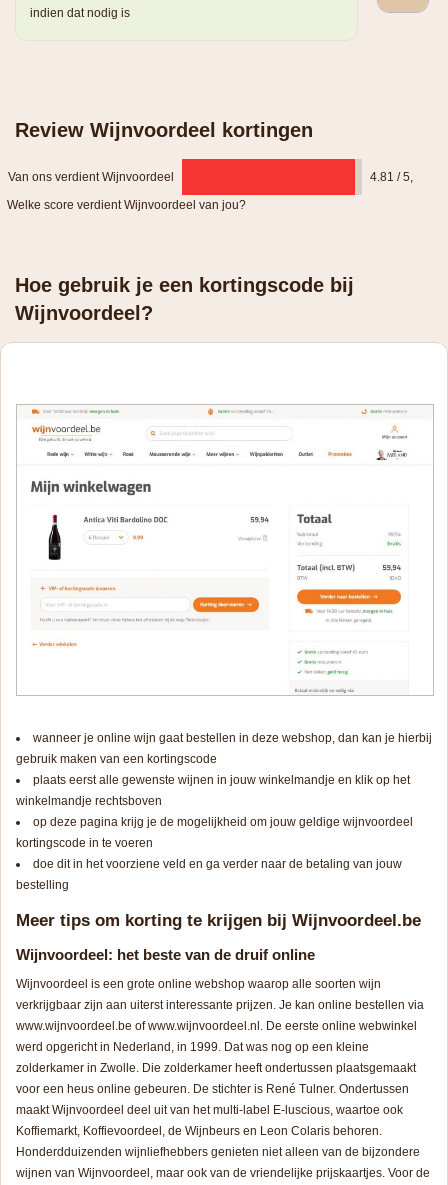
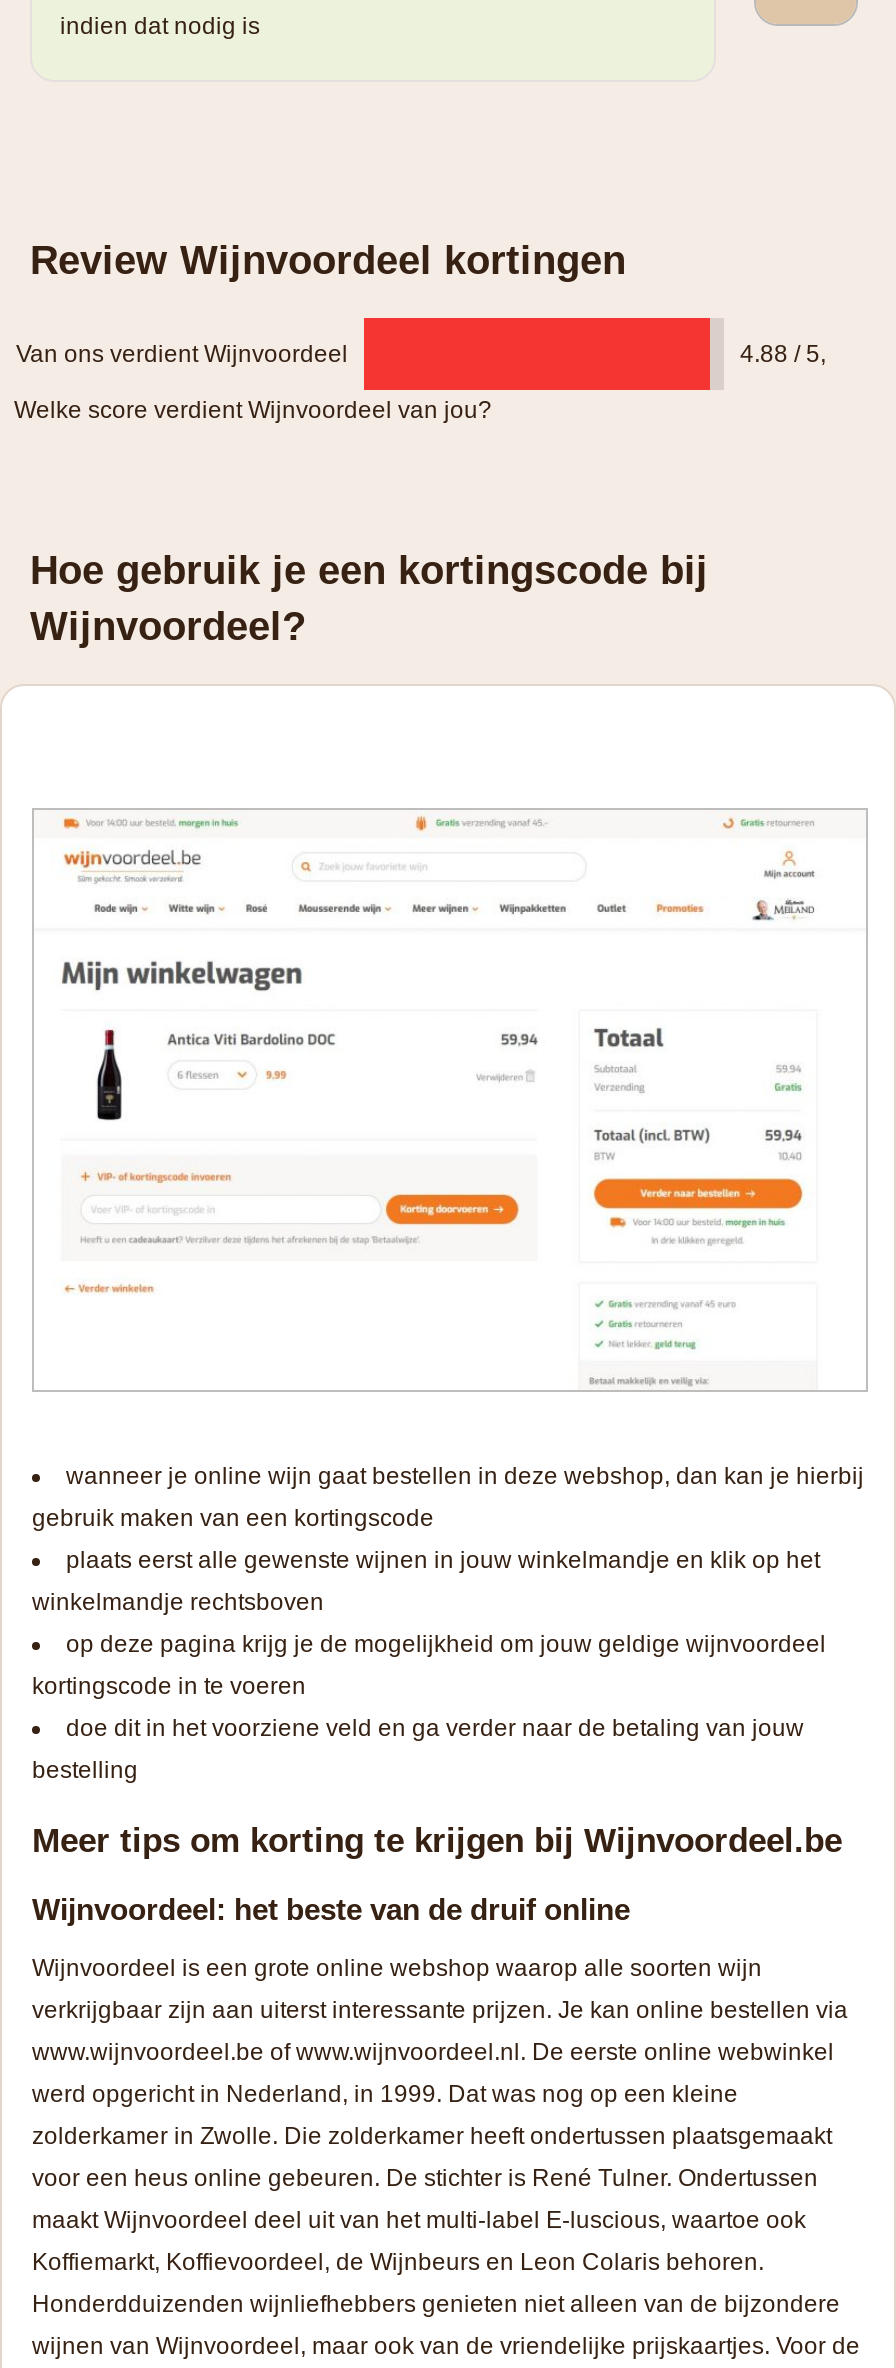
[370,169,413,183] 4.81 / 5, -> [740,339,826,367] 4.88 / 5,

